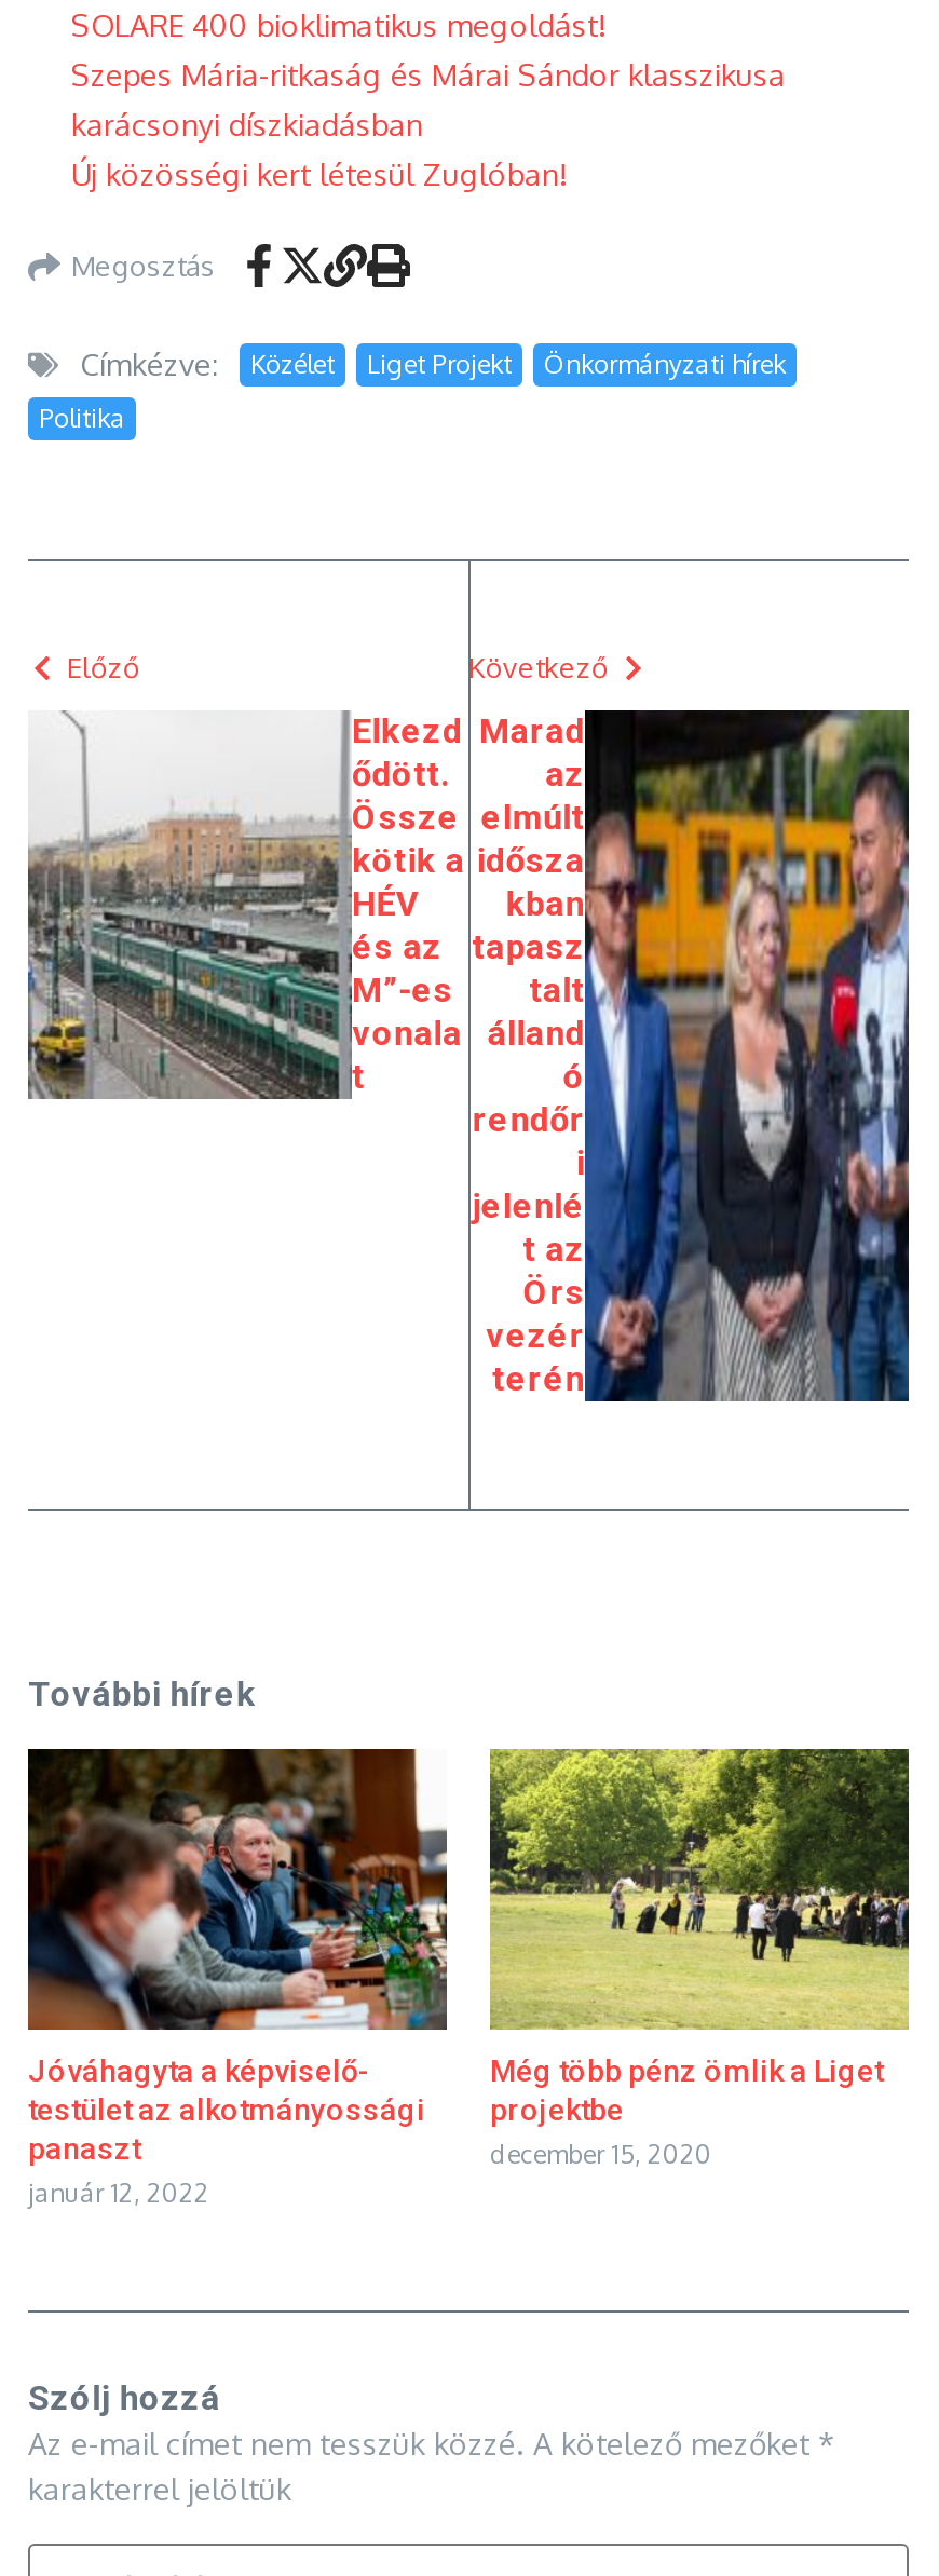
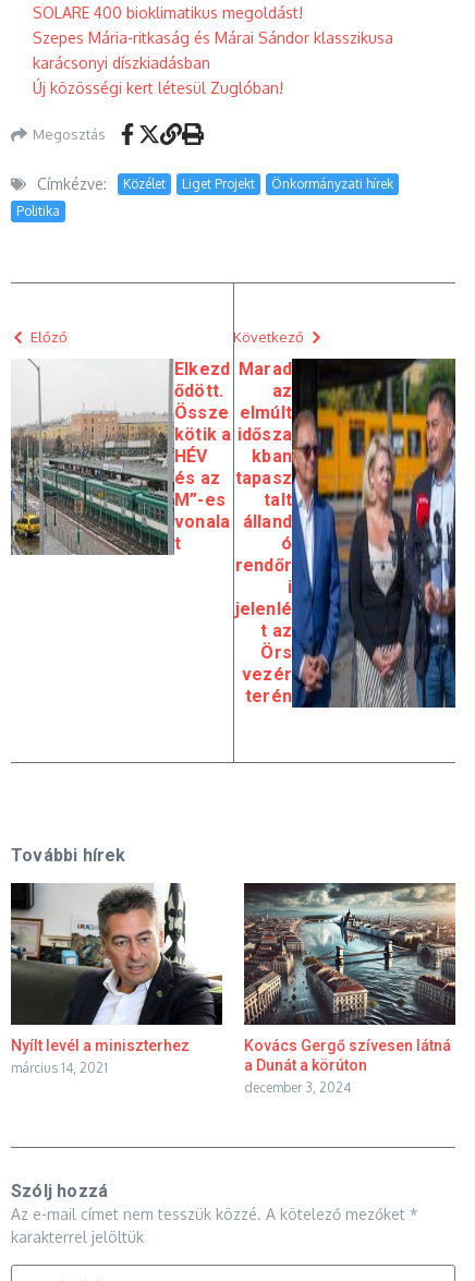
[26,1747,449,2208] [image] | Jóváhagyta a képviselő- | testület az alkotmányossági | panaszt | január 12, 2022 -> [10,882,222,1076] [image] | Nyílt levél a miniszterhez | március 14, 2021
[488,1747,911,2170] [image] | Még több pénz ömlik a Liget | projektbe | december 15, 2020 -> [243,882,456,1095] [image] | Kovács Gergő szívesen látná | a Dunát a körúton | december 3, 2024

